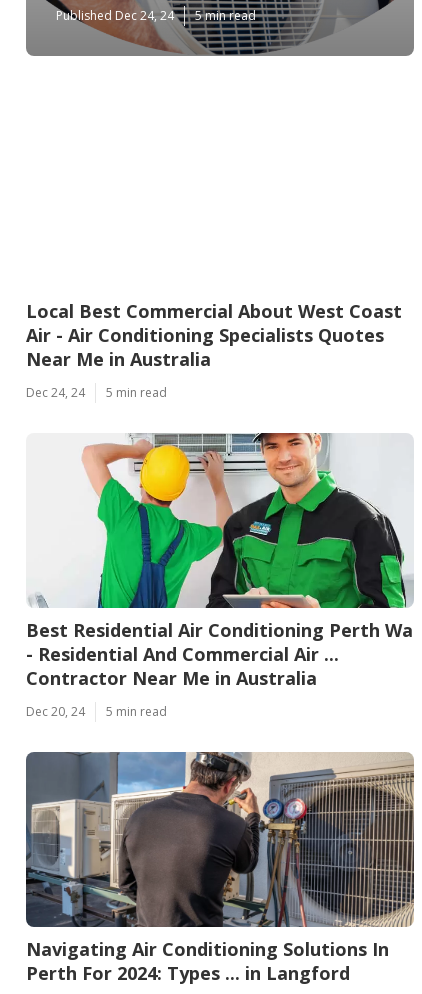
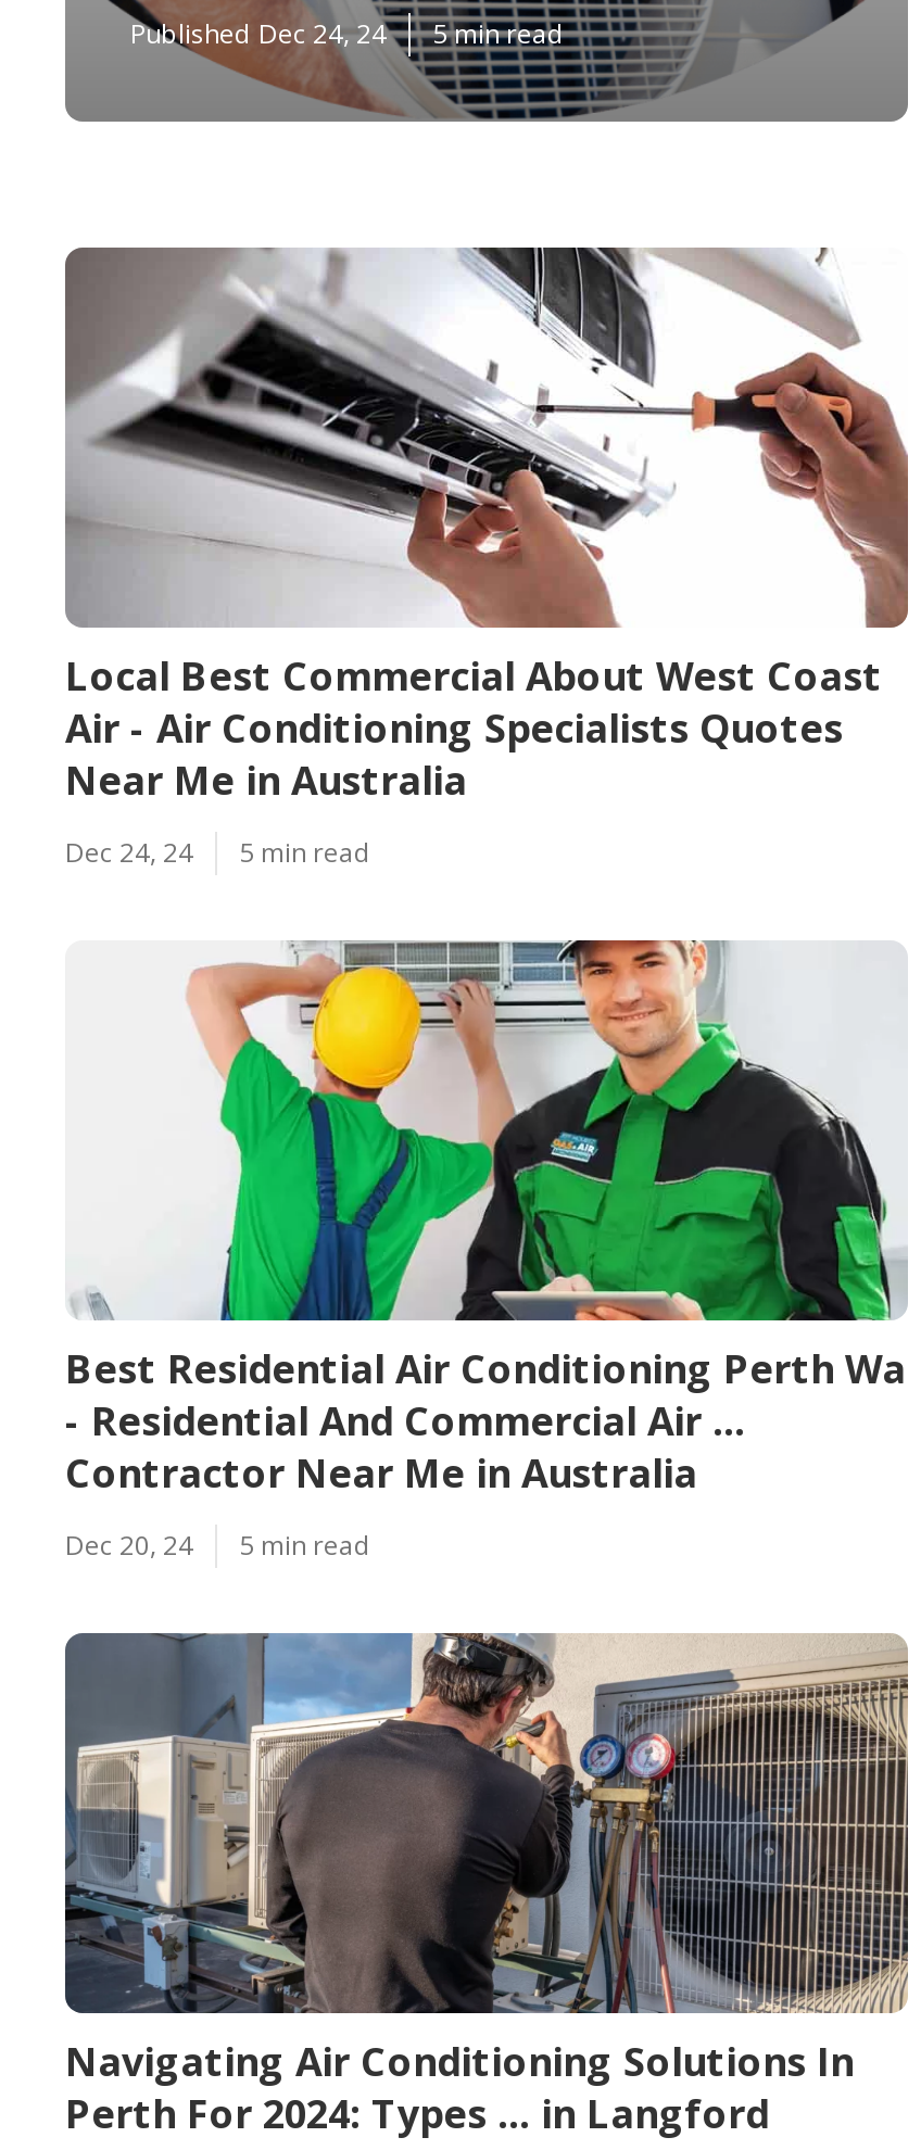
none -> [63,245,910,630] [image]

